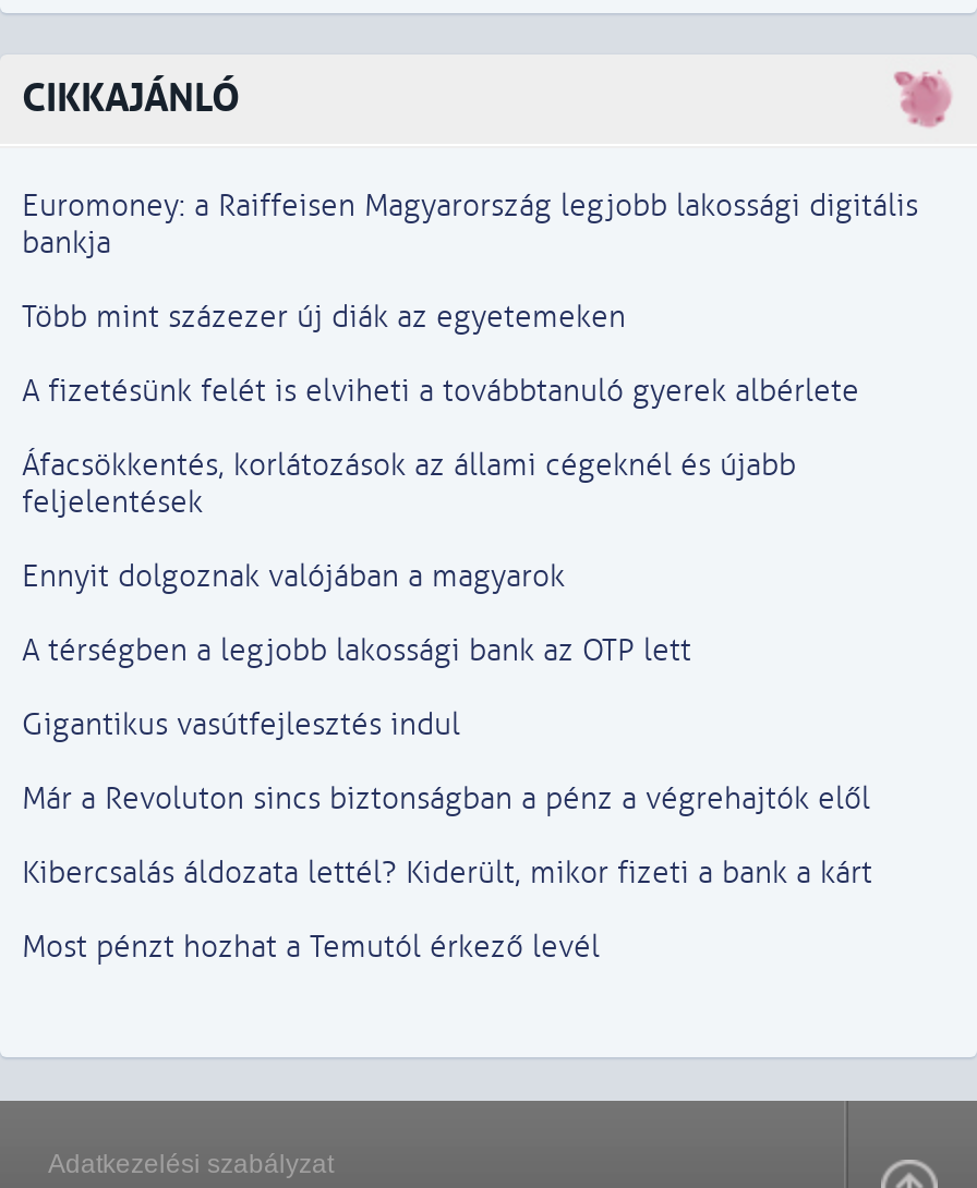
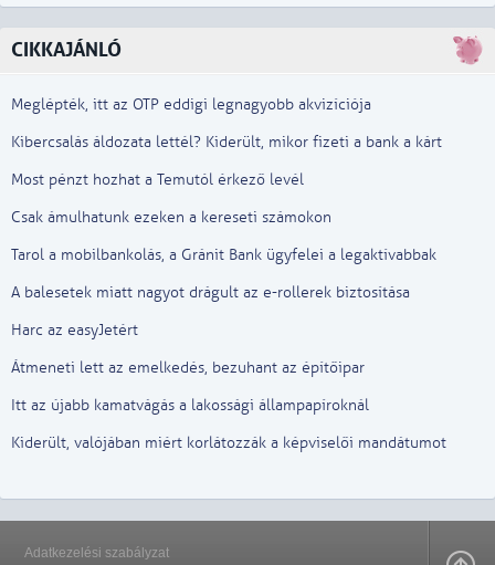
[22,187,918,817] Euromoney: a Raiffeisen Magyarország legjobb lakossági digitális | bankja | Több mint százezer új diák az egyetemeken | A fizetésünk felét is elviheti a továbbtanuló gyerek albérlete | Áfacsökkentés, korlátozások az állami cégeknél és újabb | feljelentések | Ennyit dolgoznak valójában a magyarok | A térségben a legjobb lakossági bank az OTP lett | Gigantikus vasútfejlesztés indul | Már a Revoluton sincs biztonságban a pénz a végrehajtók elől -> [11,95,371,114] Meglépték, itt az OTP eddigi legnagyobb akvizíciója
moved [22,854,872,965] -> [11,132,442,189]: Kibercsalás áldozata lettél? Kiderült, mikor fizeti a bank a kárt | Most pénzt hozhat a Temutól érkező levél
none -> [11,208,446,452] Csak ámulhatunk ezeken a kereseti számokon | Tarol a mobilbankolás, a Gránit Bank ügyfelei a legaktívabbak | A balesetek miatt nagyot drágult az e-rollerek biztosítása | Harc az easyJetért | Átmeneti lett az emelkedés, bezuhant az építőipar | Itt az újabb kamatvágás a lakossági állampapíroknál | Kiderült, valójában miért korlátozzák a képviselői mandátumot

